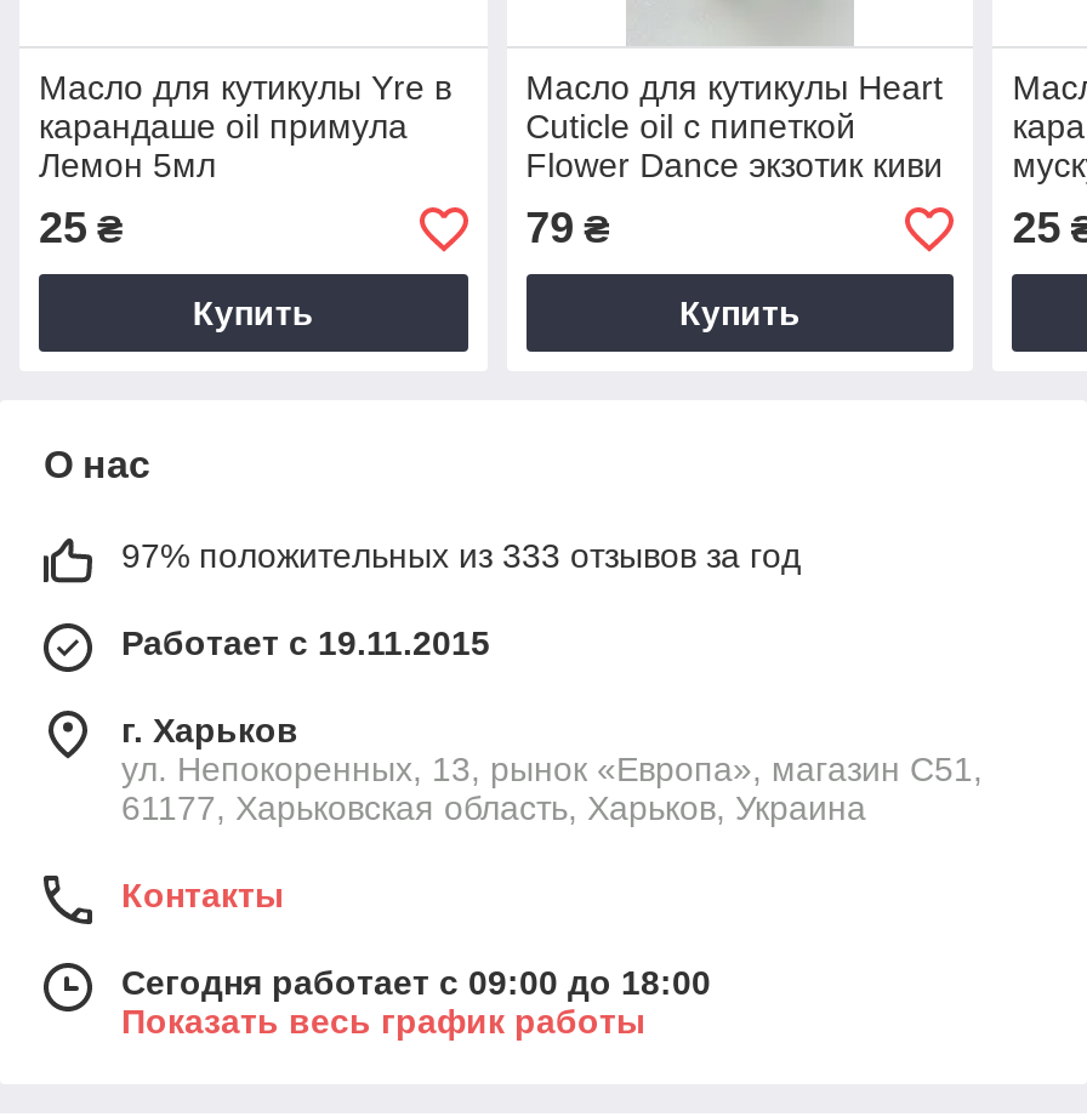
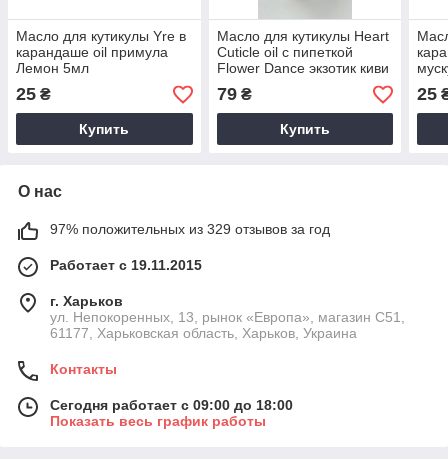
[121,537,801,576] 97% положительных из 333 отзывов за год -> [50,221,330,237] 97% положительных из 329 отзывов за год

